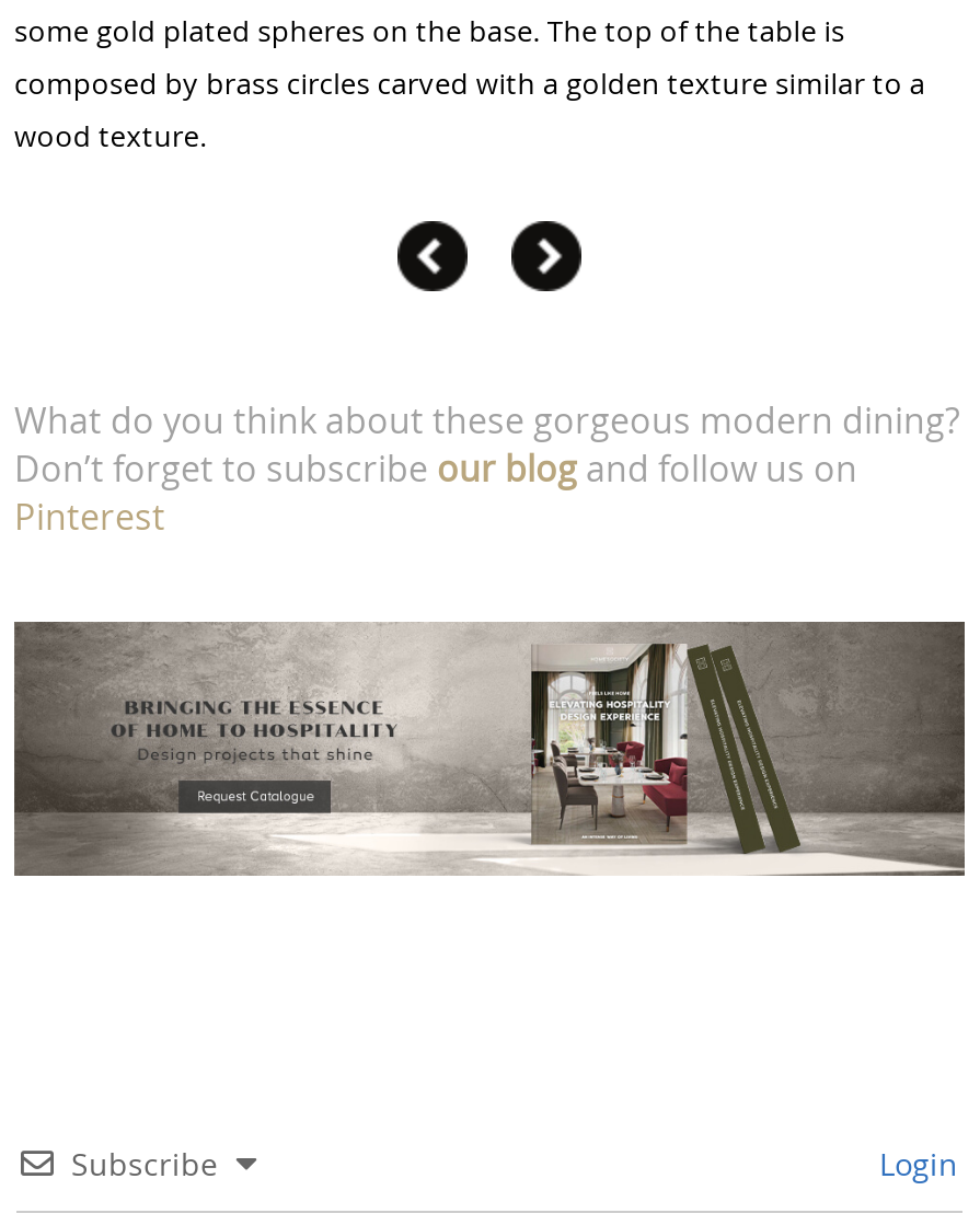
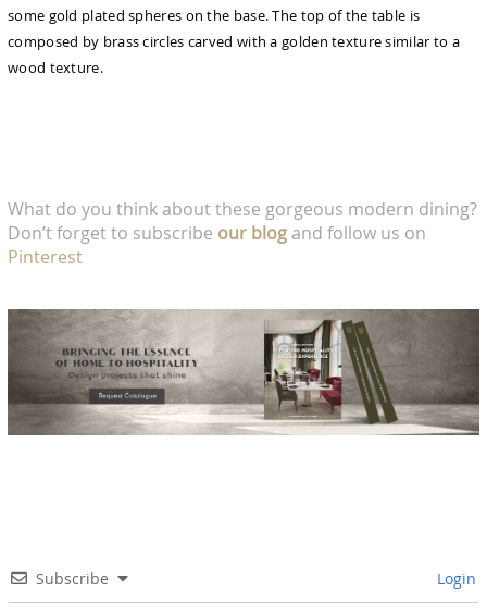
[395,219,470,293] [image] -> none
[509,219,584,293] [image] -> none

